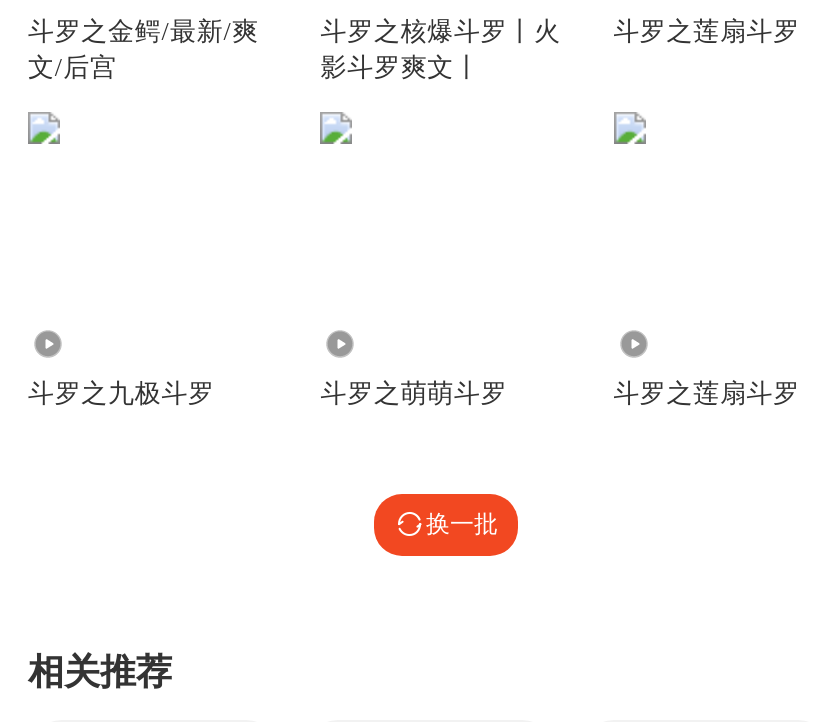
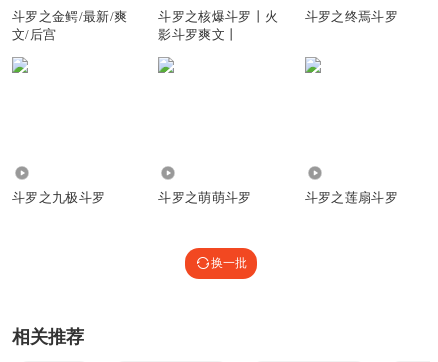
[613,16,800,46] 斗罗之莲扇斗罗 -> [305,9,398,24] 斗罗之终焉斗罗

